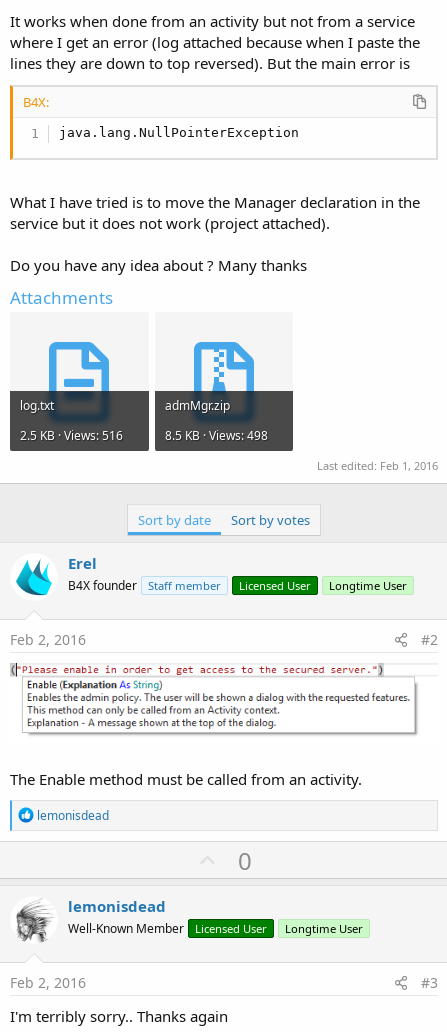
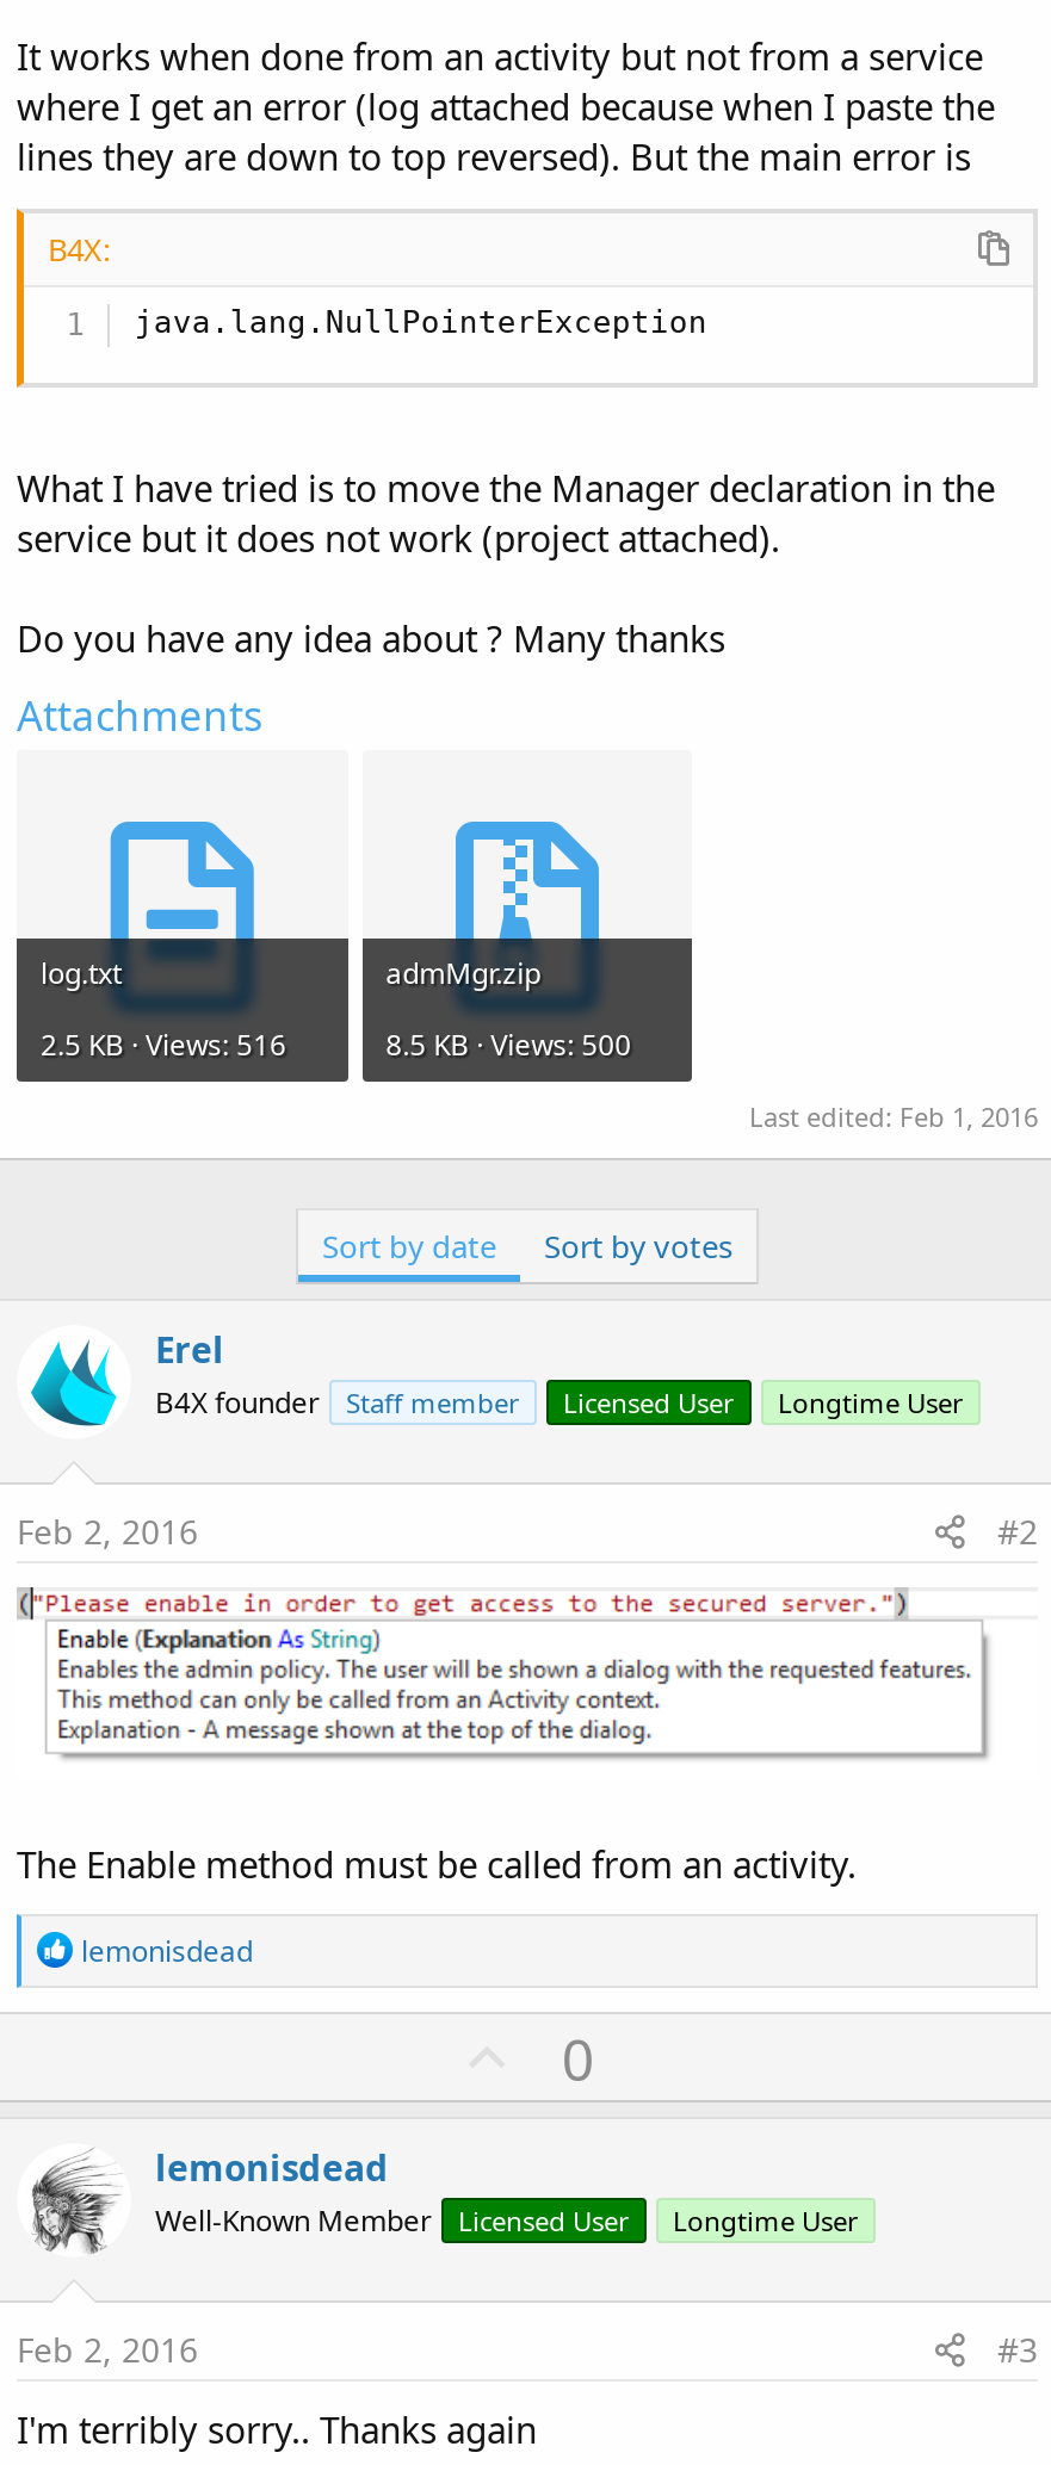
[165,427,268,444] 8.5 KB · Views: 498 -> [386,1024,632,1064] 8.5 KB · Views: 500

